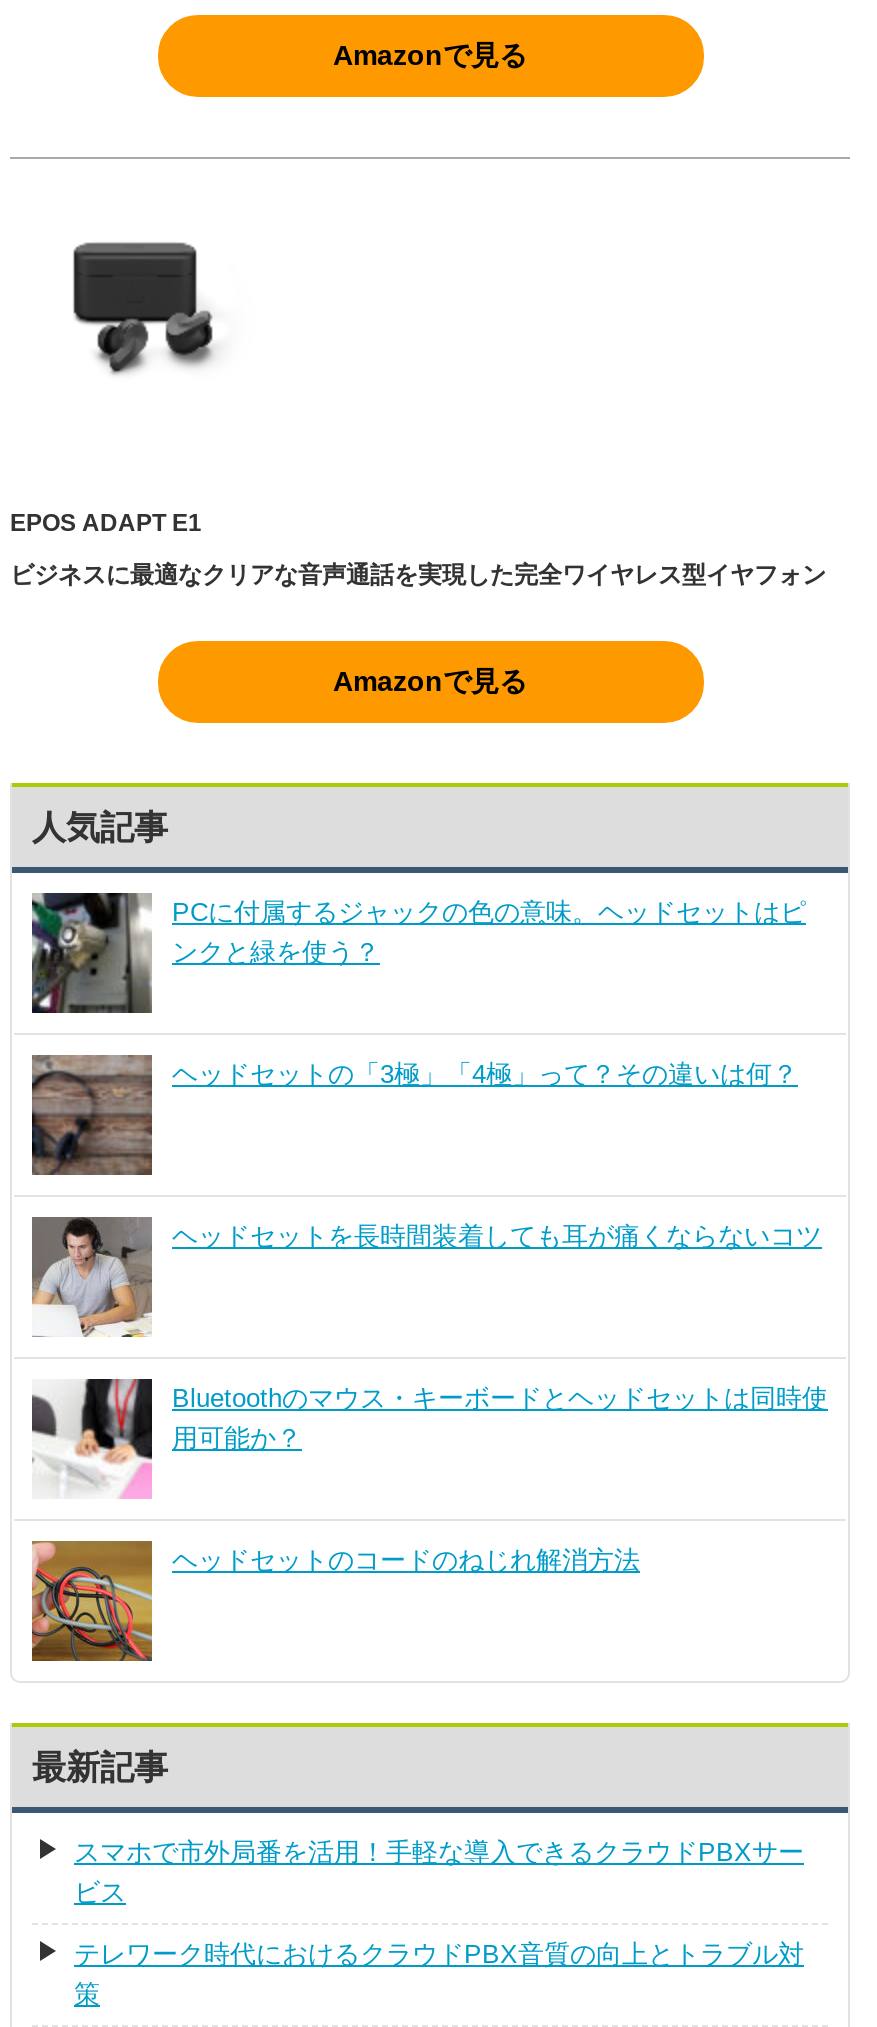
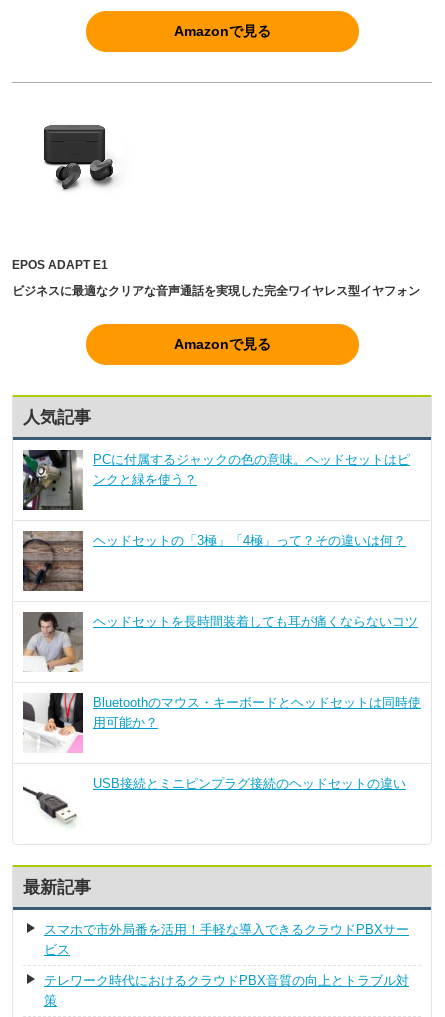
[30,1539,640,1663] [image] | ヘッドセットのコードのねじれ解消方法 -> [23,774,406,834] [image] | USB接続とミニピンプラグ接続のヘッドセットの違い

